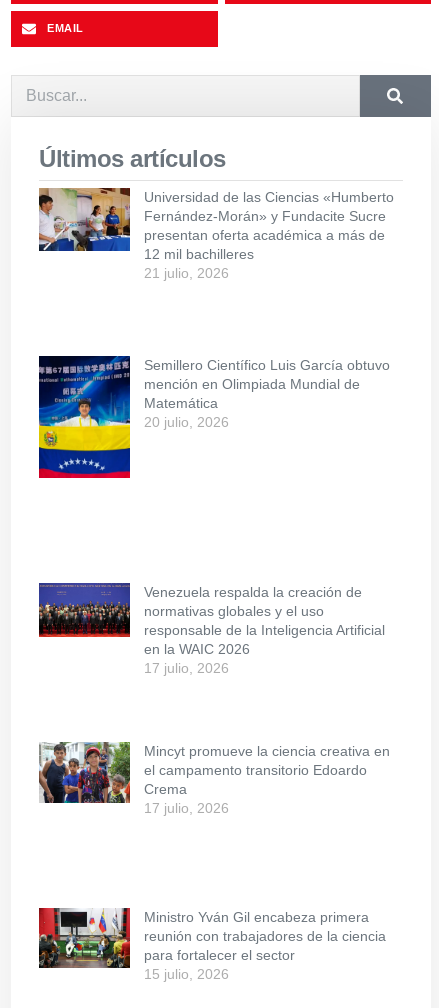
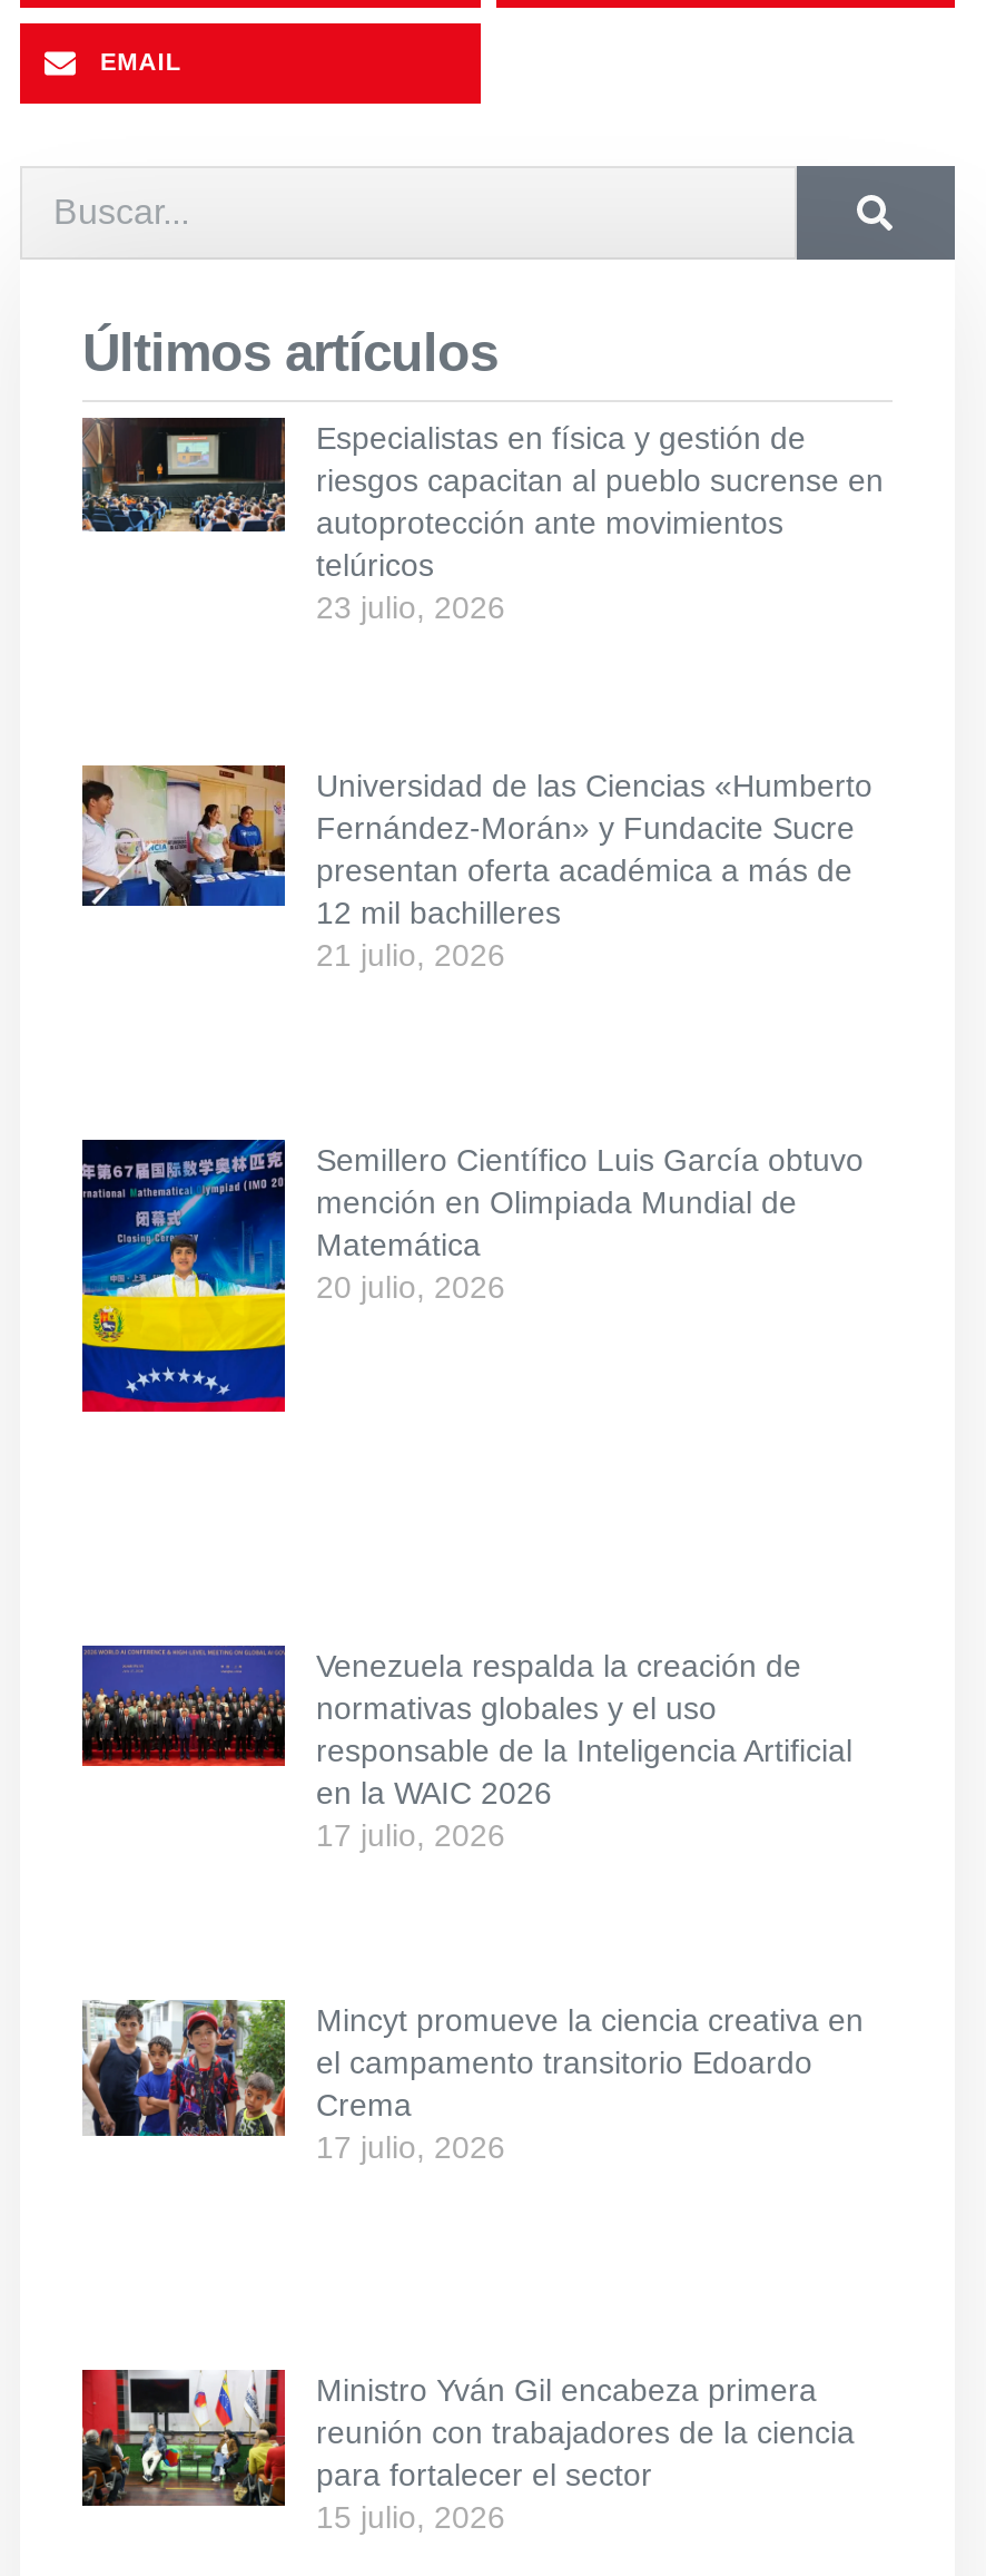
none -> [80,416,884,625] [image] | Especialistas en física y gestión de | riesgos capacitan al pueblo sucrense en | autoprotección ante movimientos | telúricos | 23 julio, 2026

